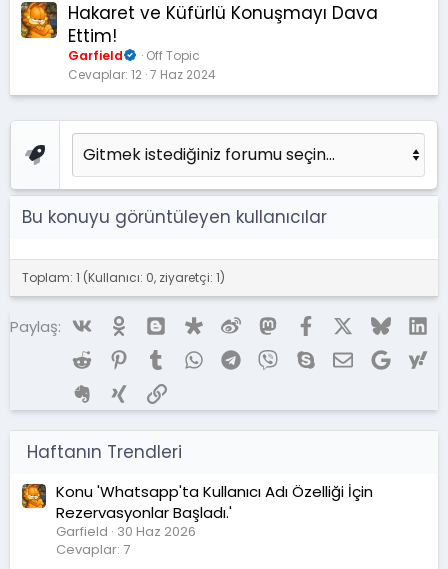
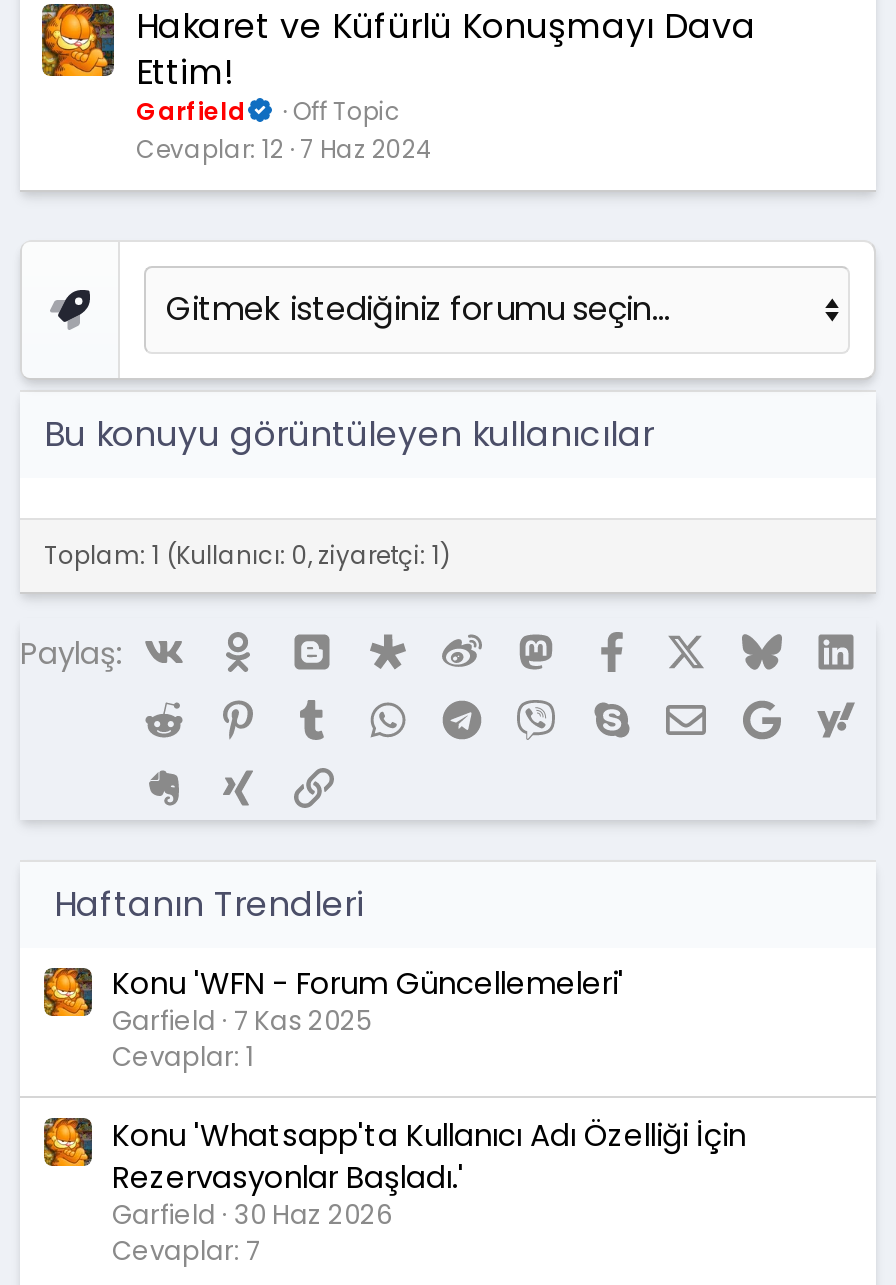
none -> [112,963,624,1077] Konu 'WFN - Forum Güncellemeleri' | Garfield 7 Kas 2025 | Cevaplar: 1

